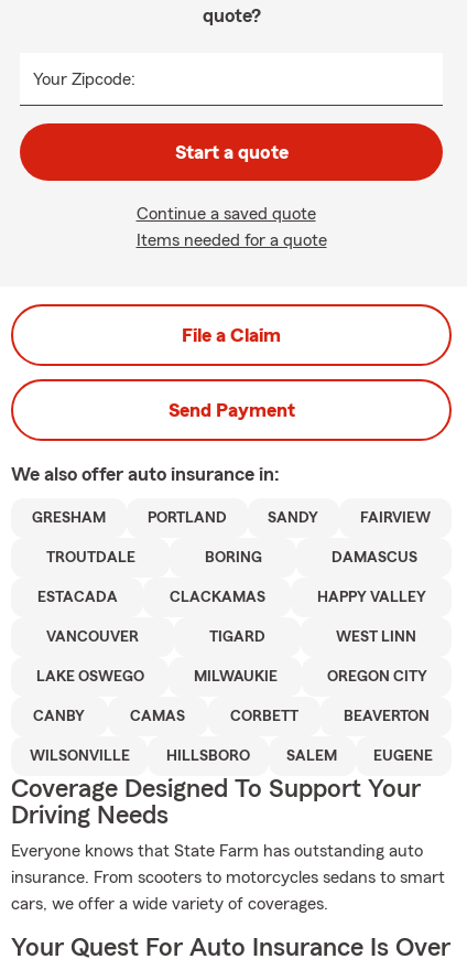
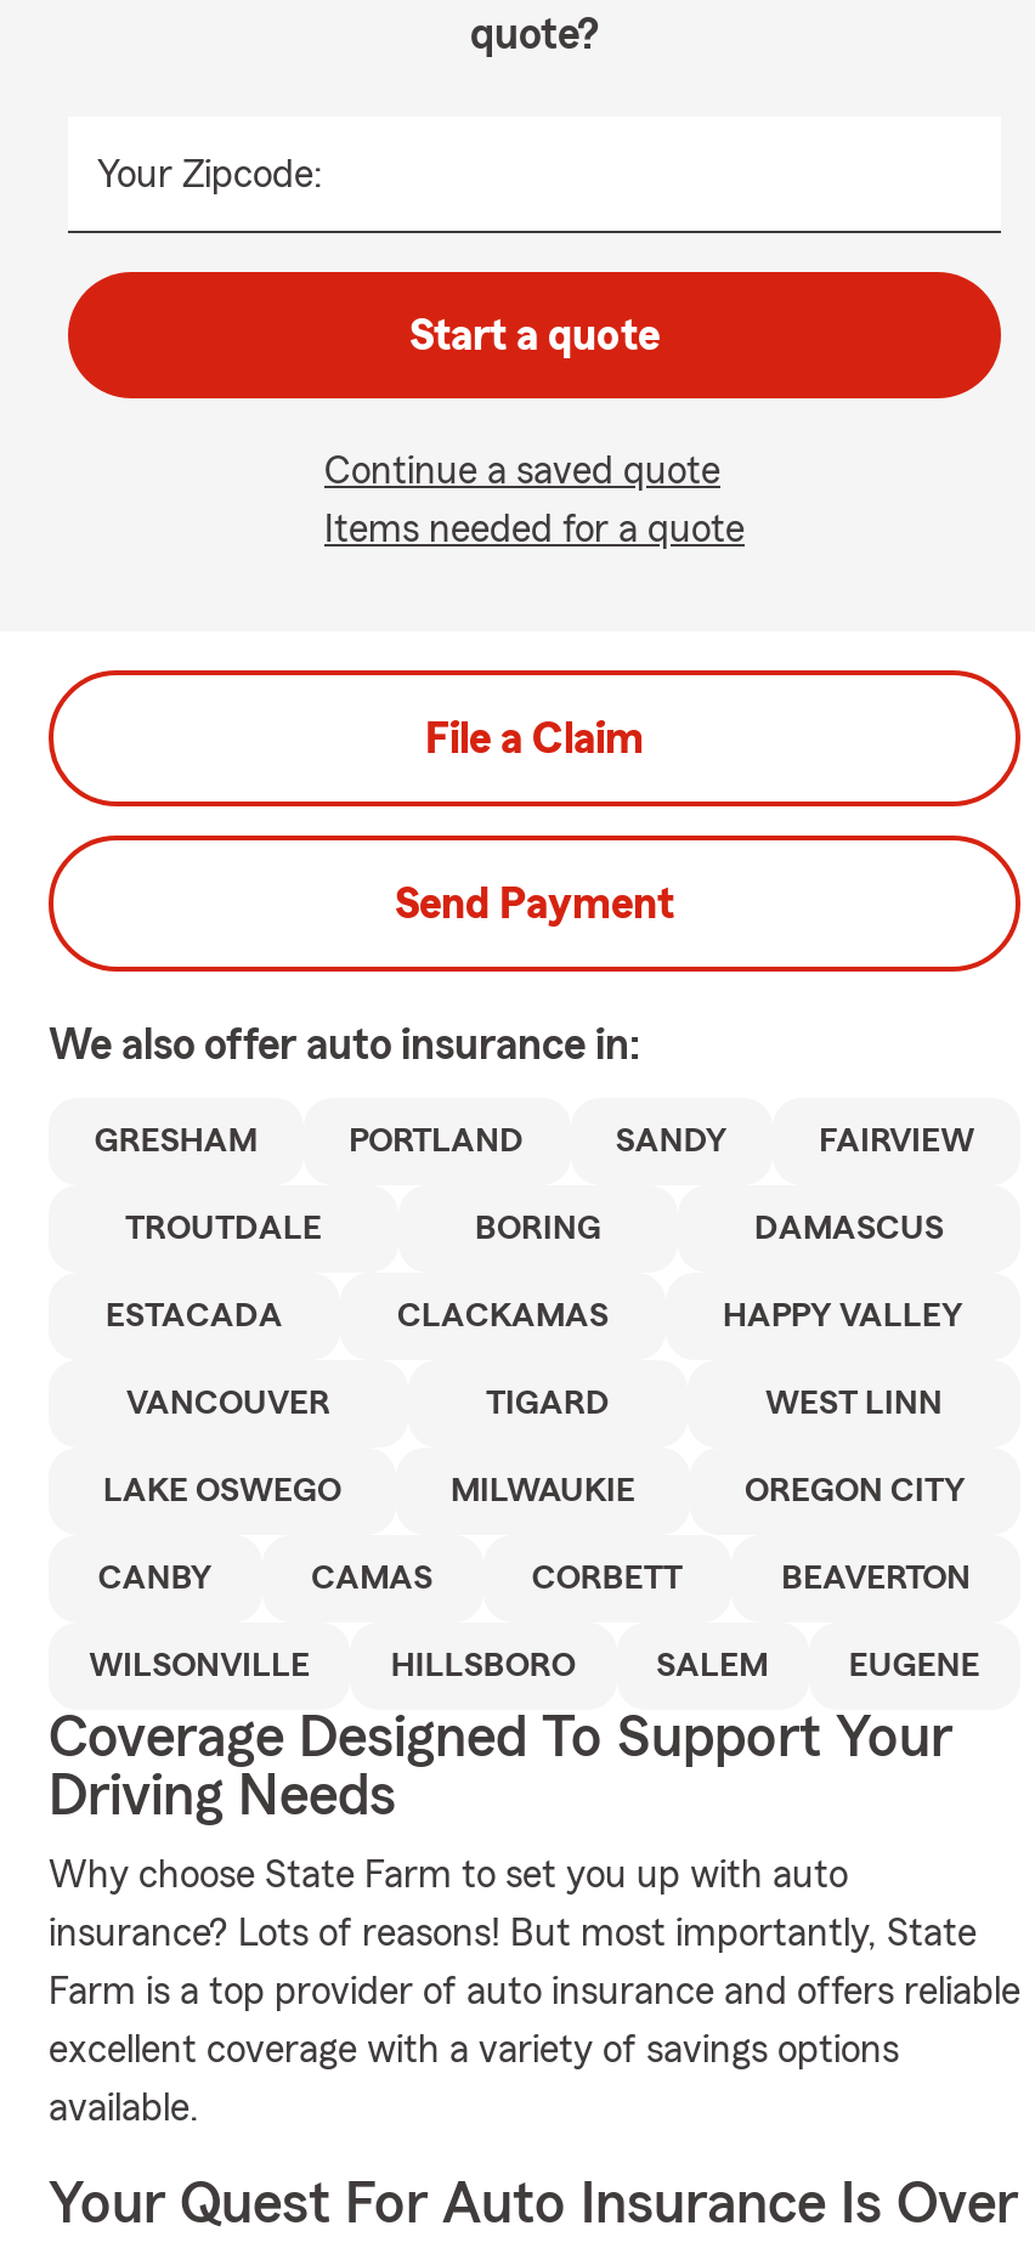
[11,842,445,913] Everyone knows that State Farm has outstanding auto | insurance. From scooters to motorcycles sedans to smart | cars, we offer a wide variety of coverages. -> [49,1856,1020,2128] Why choose State Farm to set you up with auto | insurance? Lots of reasons! But most importantly, State | Farm is a top provider of auto insurance and offers reliable | excellent coverage with a variety of savings options | available.

